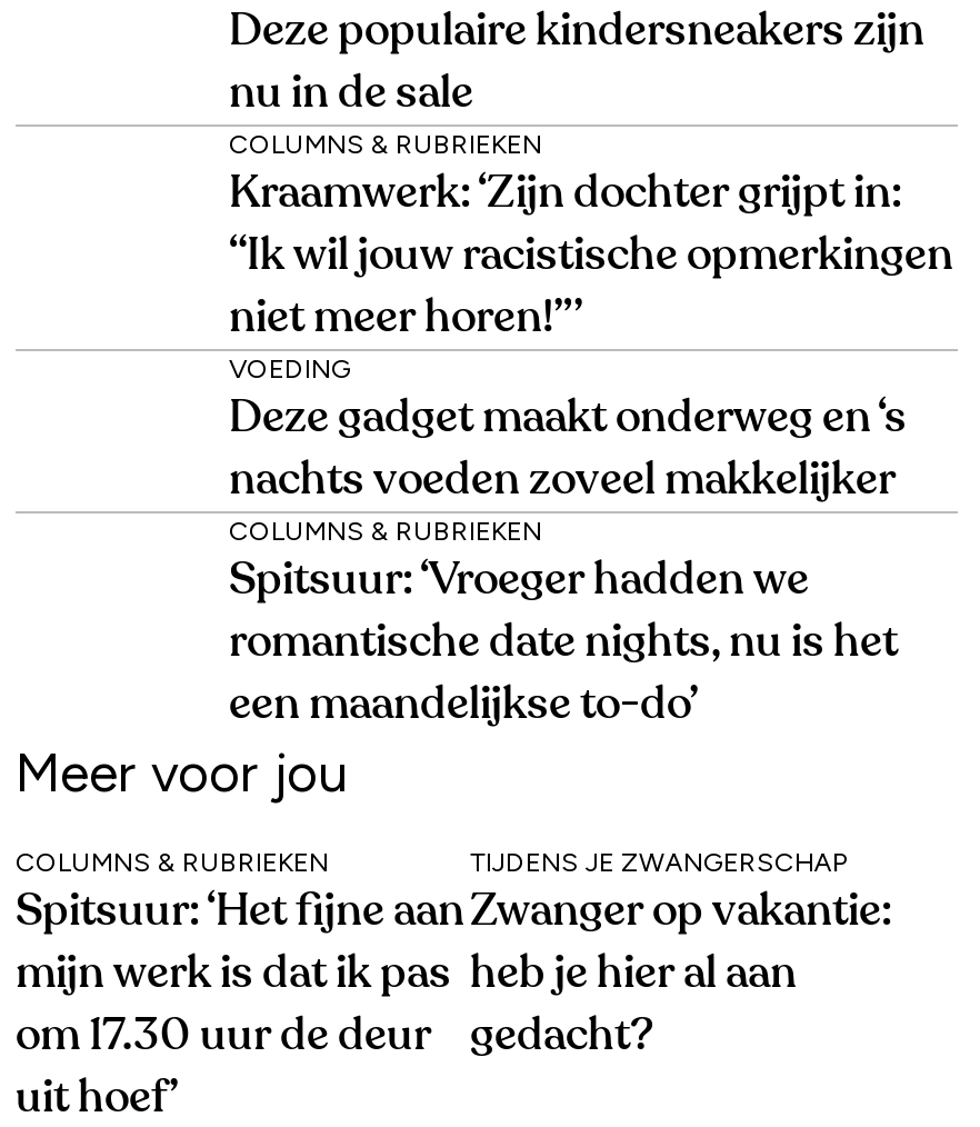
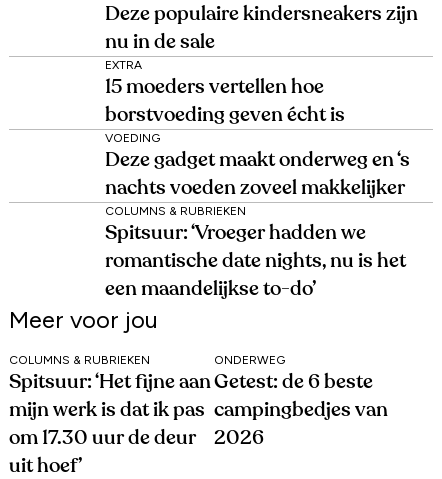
[229,128,953,339] COLUMNS & RUBRIEKEN | Kraamwerk: ‘Zijn dochter grijpt in: | “Ik wil jouw racistische opmerkingen | niet meer horen!”’ -> [105,58,345,125] EXTRA | 15 moeders vertellen hoe | borstvoeding geven écht is
[470,846,892,1057] TIJDENS JE ZWANGERSCHAP | Zwanger op vakantie: | heb je hier al aan | gedacht? -> [213,353,387,448] ONDERWEG | Getest: de 6 beste | campingbedjes van | 2026

